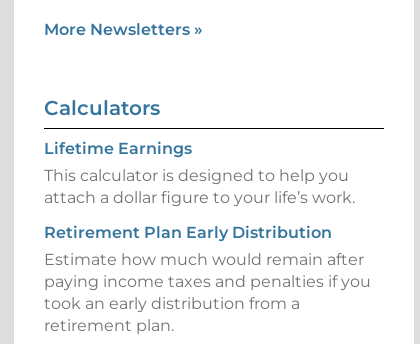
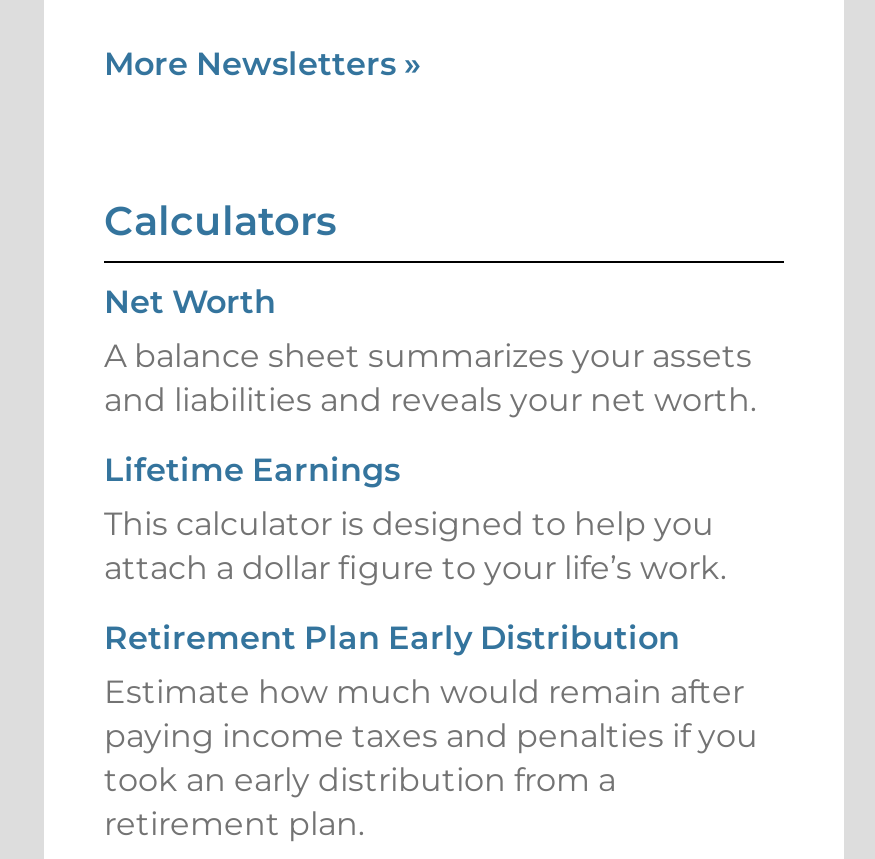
none -> [104,283,756,419] Net Worth | A balance sheet summarizes your assets | and liabilities and reveals your net worth.

